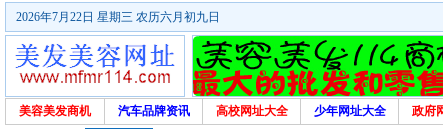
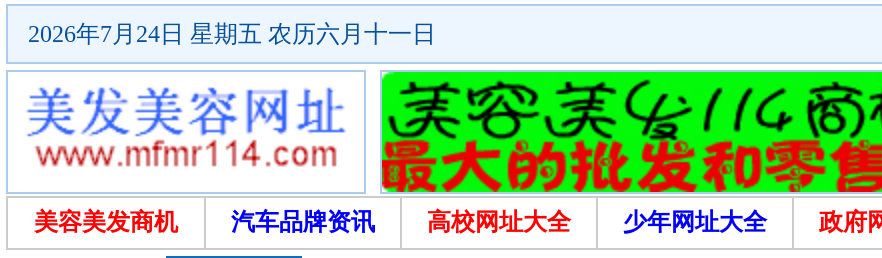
[16,10,220,24] 2026年7月22日 星期三 农历六月初九日 -> [28,20,436,48] 2026年7月24日 星期五 农历六月十一日

